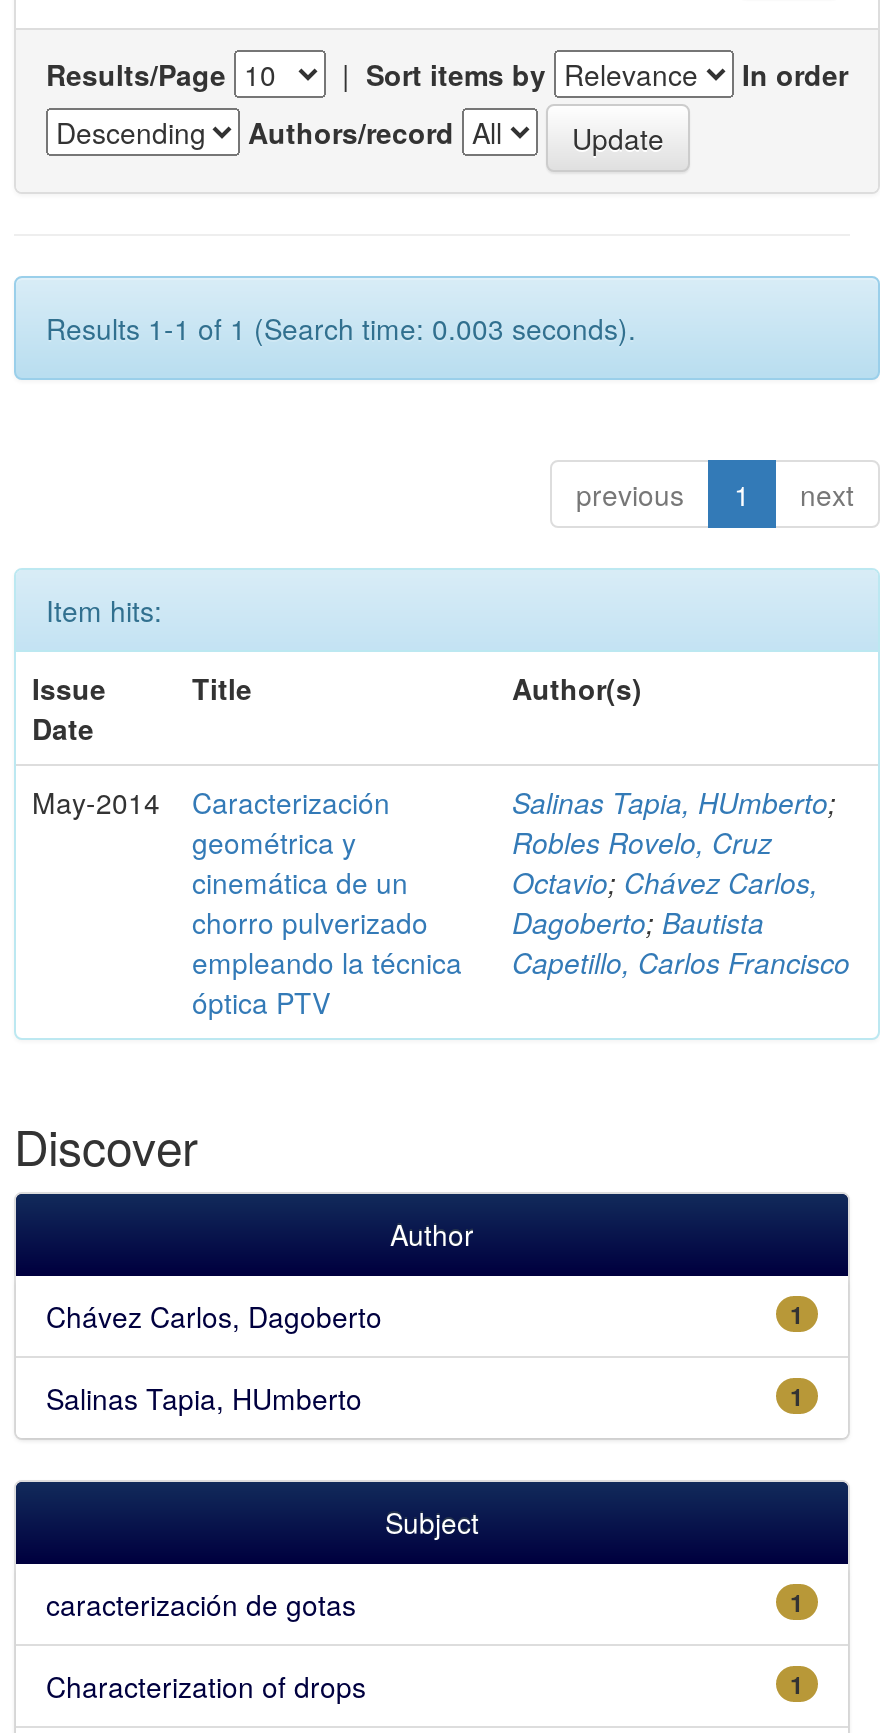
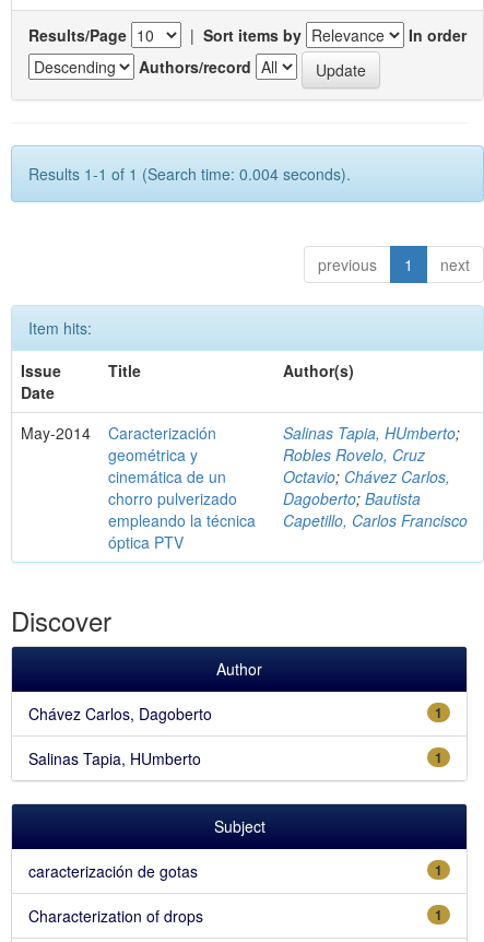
[46,308,636,348] Results 1-1 of 1 (Search time: 0.003 seconds). -> [28,163,351,184] Results 1-1 of 1 (Search time: 0.004 seconds).

